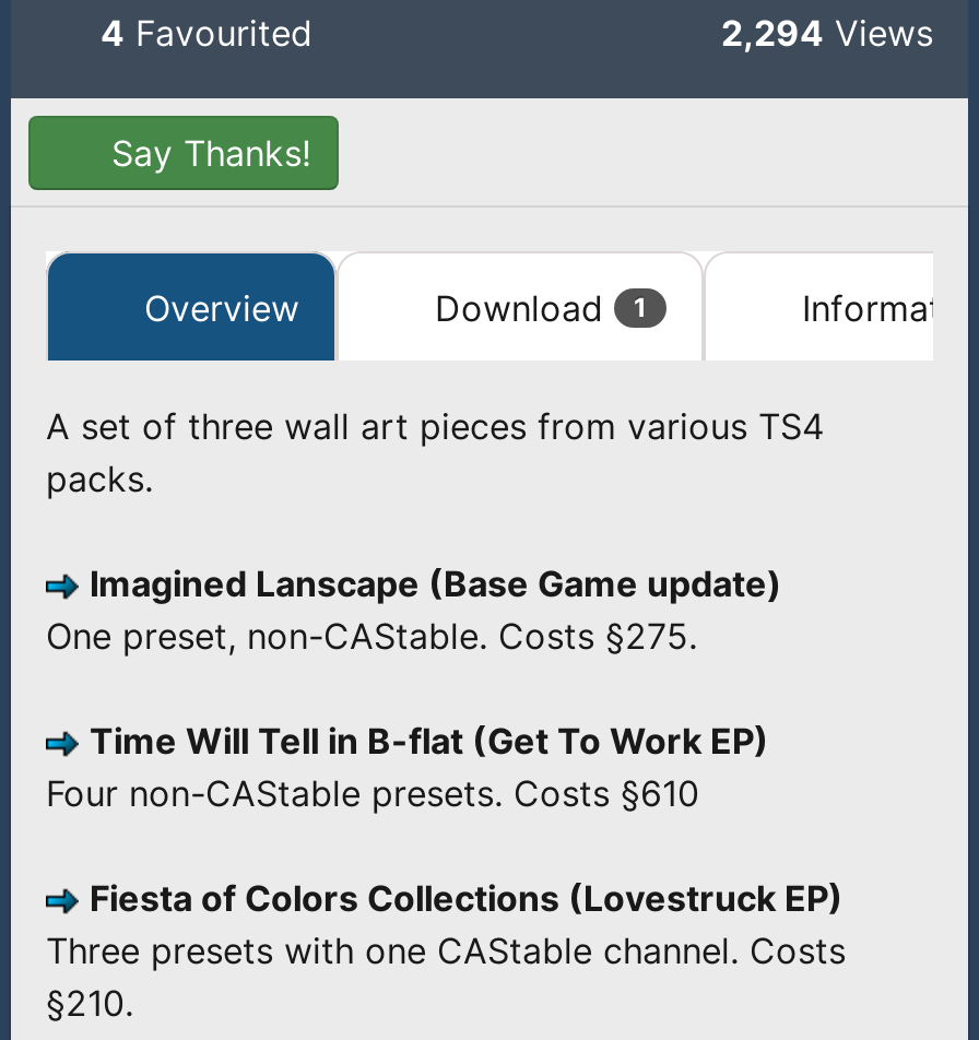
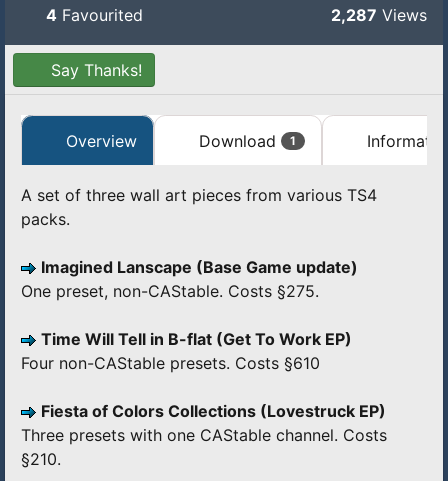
[721,11,933,55] 2,294 Views -> [331,5,427,25] 2,287 Views

